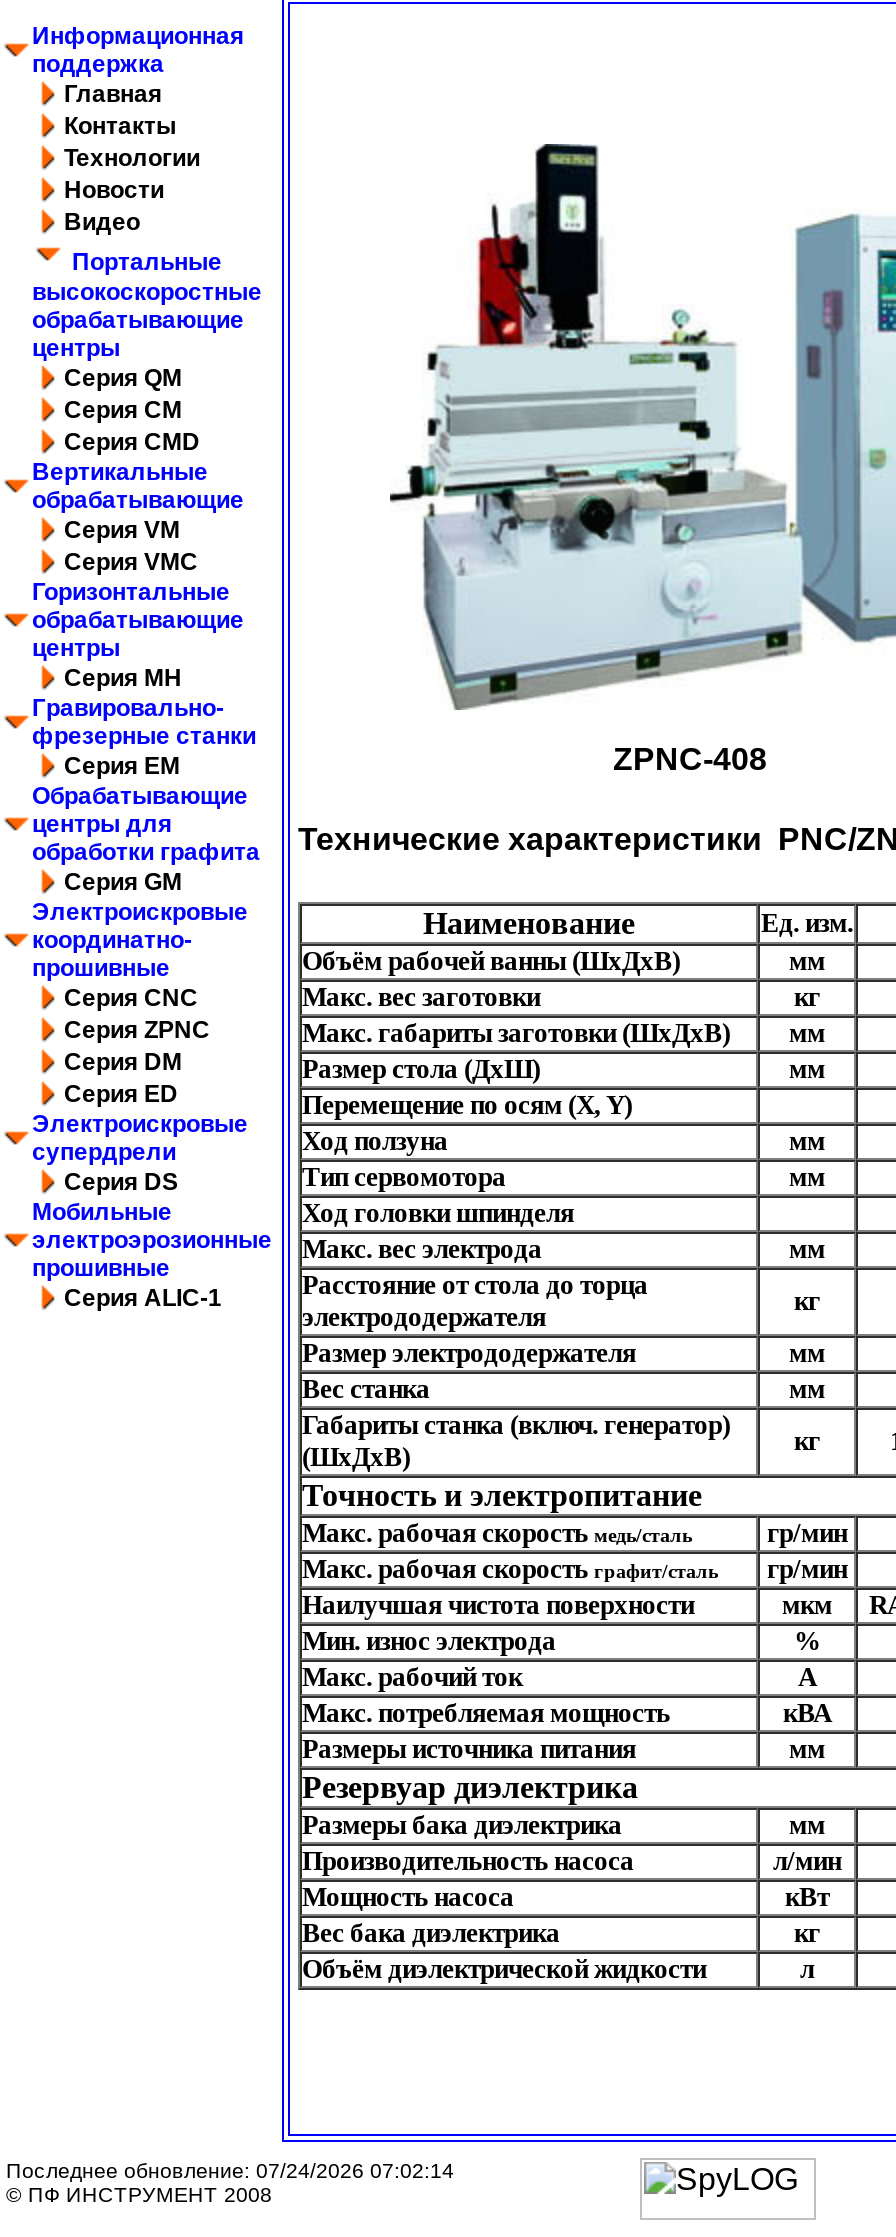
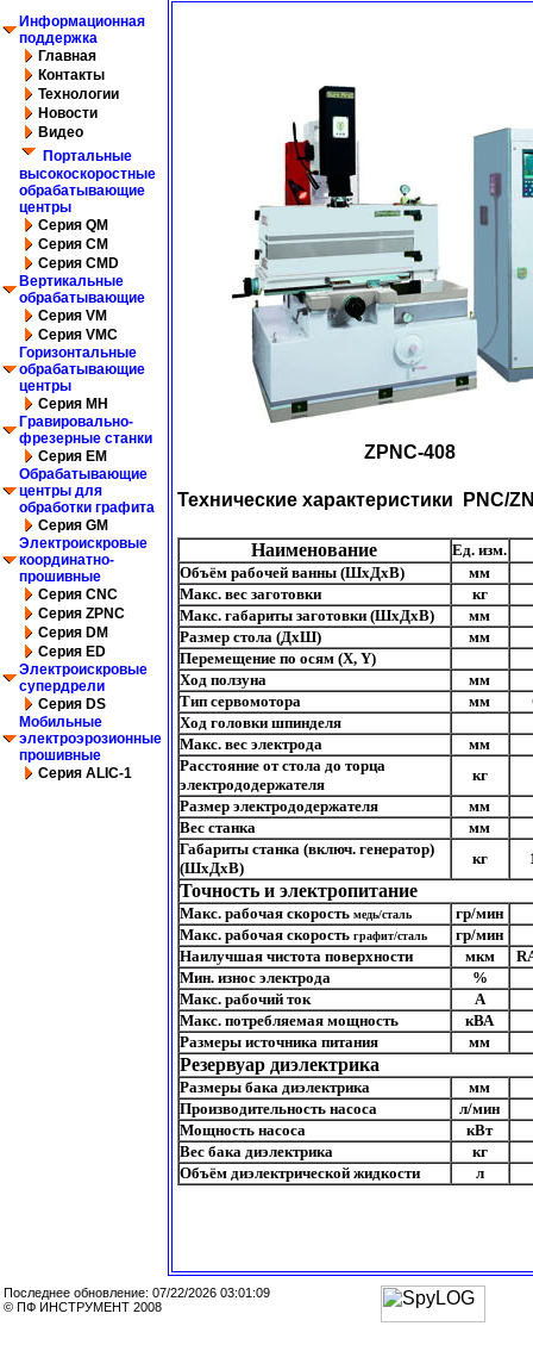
[6,2158,454,2182] Последнее обновление: 07/24/2026 07:02:14 -> [4,1285,270,1300] Последнее обновление: 07/22/2026 03:01:09

